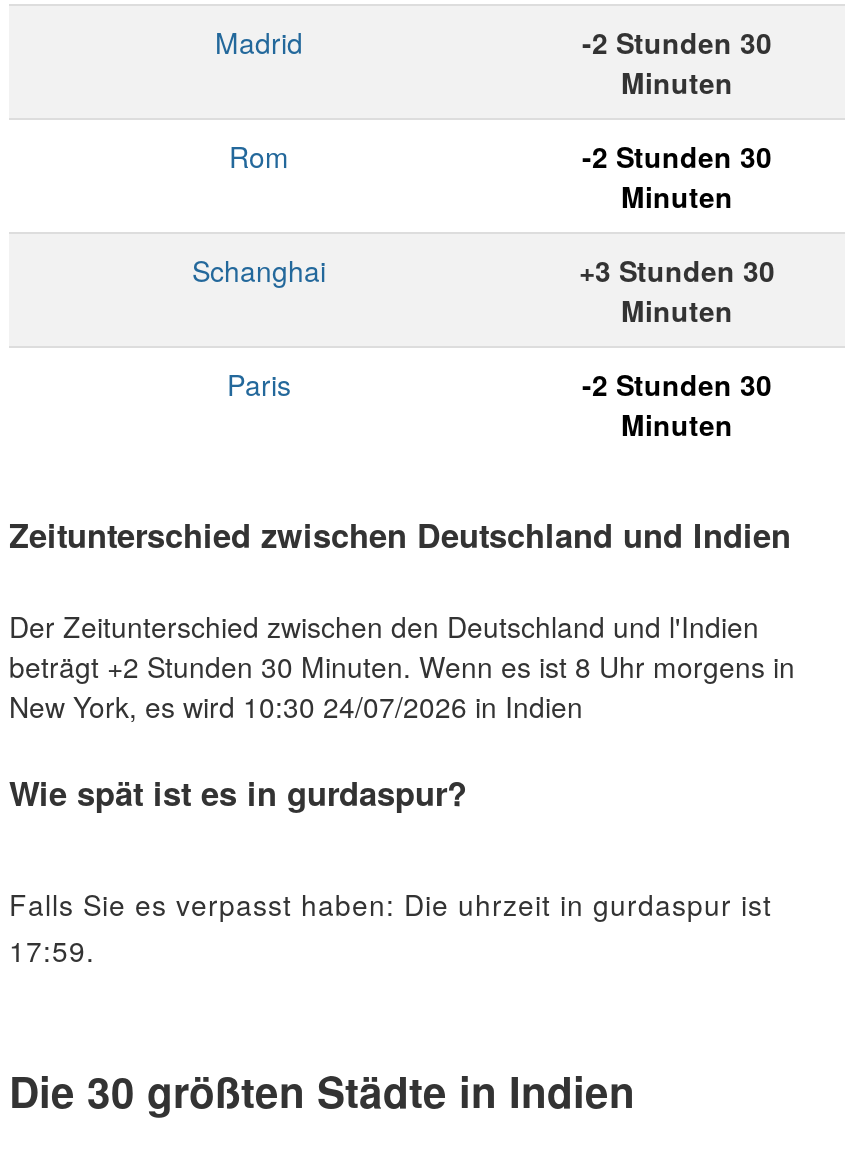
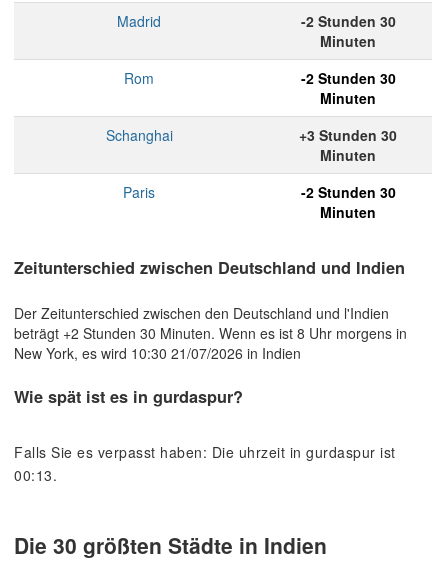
[9,685,583,725] New York, es wird 10:30 24/07/2026 in Indien -> [14,343,301,363] New York, es wird 10:30 21/07/2026 in Indien
[9,931,95,971] 17:59. -> [14,465,57,485] 00:13.

